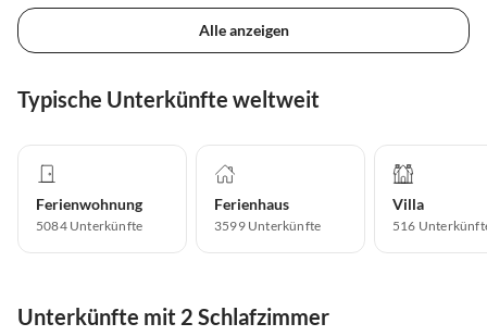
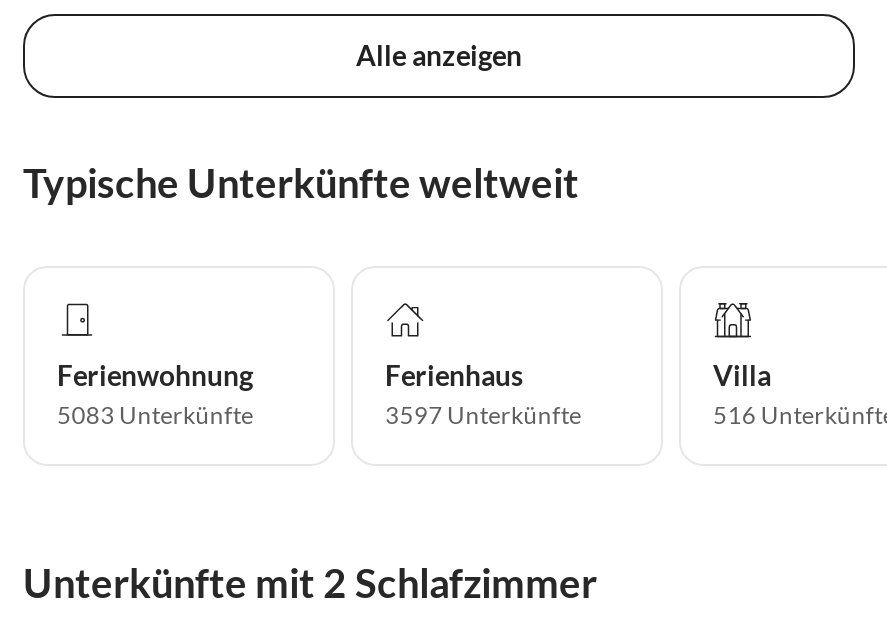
[36,218,143,234] 5084 Unterkünfte -> [57,401,253,431] 5083 Unterkünfte
[214,218,321,234] 3599 Unterkünfte -> [385,401,581,431] 3597 Unterkünfte

